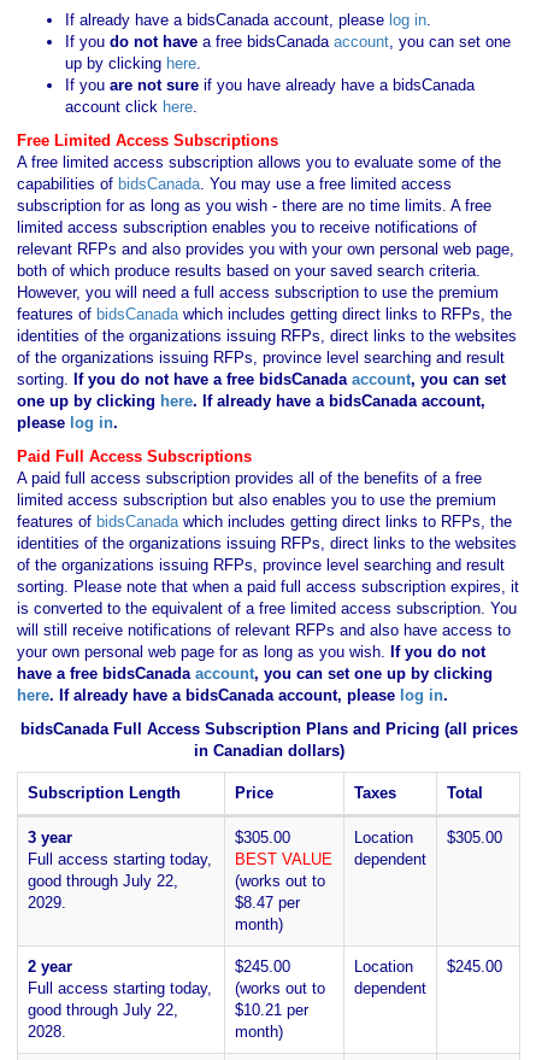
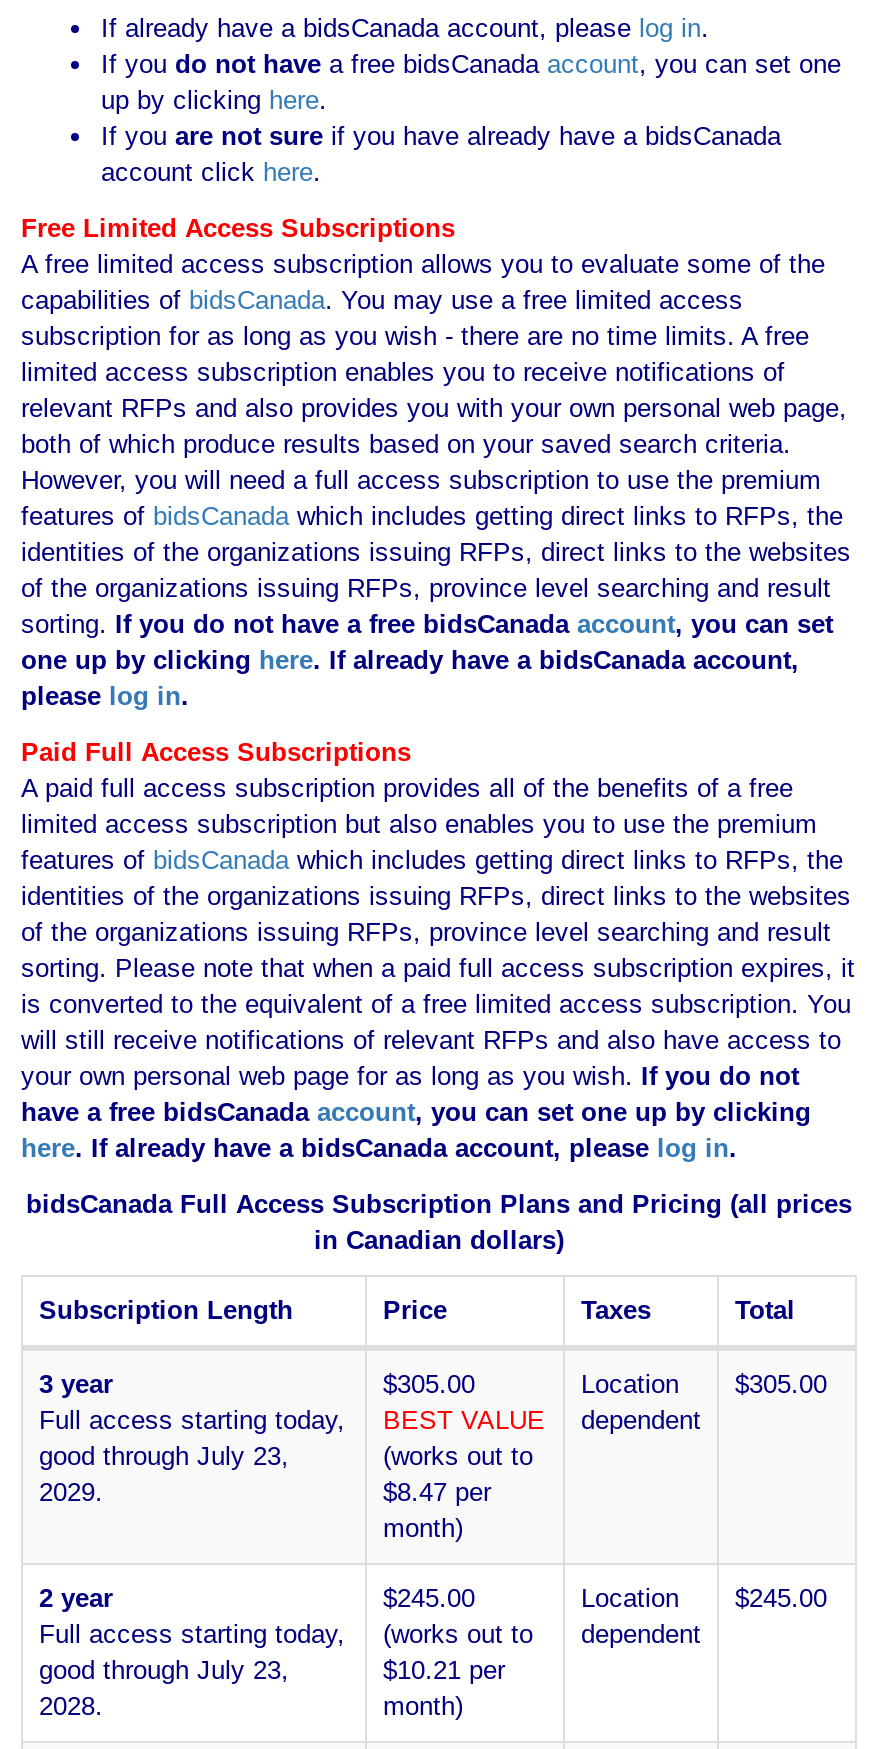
[28,872,178,890] good through July 22, -> [39,1441,289,1471] good through July 23,
[28,1001,178,1019] good through July 22, -> [39,1655,289,1685] good through July 23,

